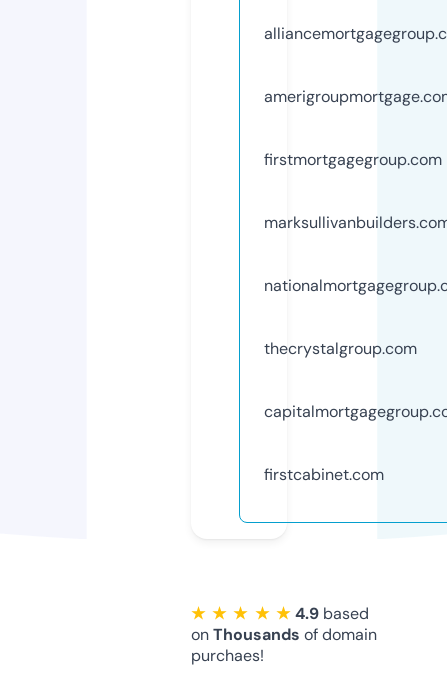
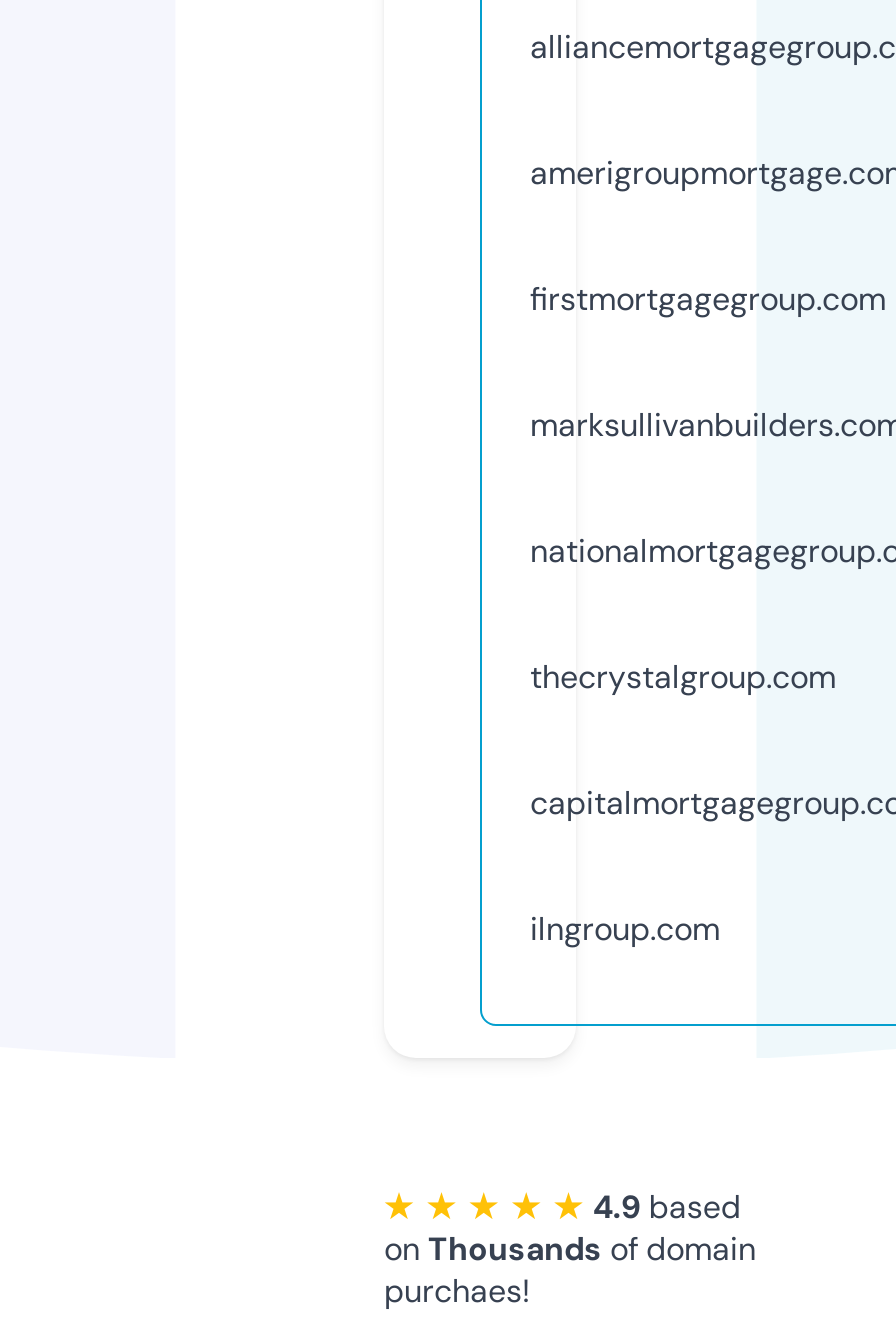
[264,464,384,485] firstcabinet.com -> [530,908,720,950] ilngroup.com

